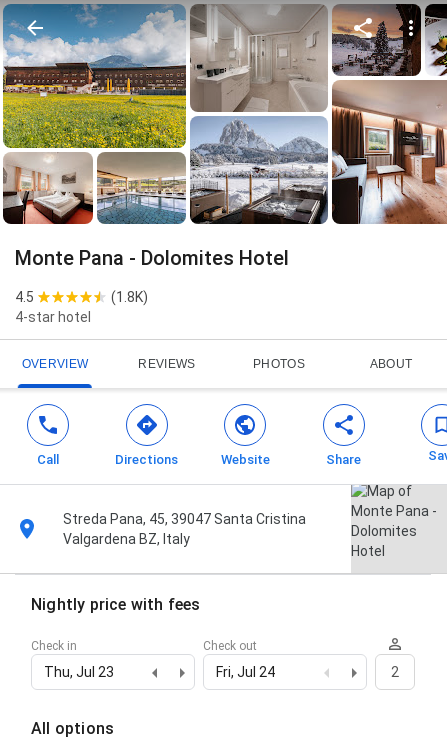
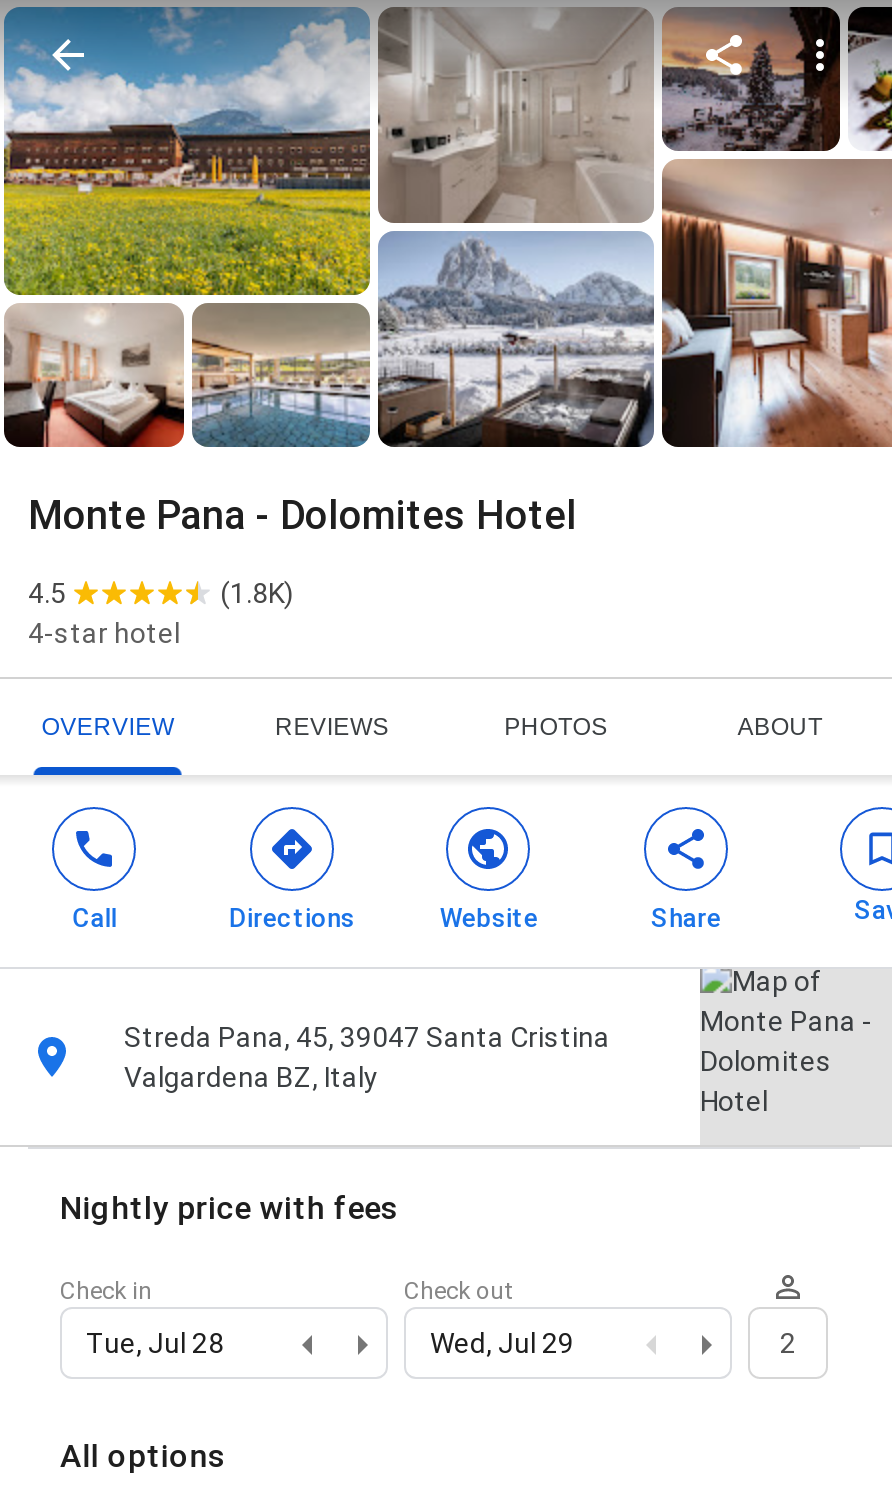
[44,664,114,680] Thu, Jul 23 -> [86,1327,224,1359] Tue, Jul 28
[216,664,275,680] Fri, Jul 24 -> [430,1327,574,1359] Wed, Jul 29

